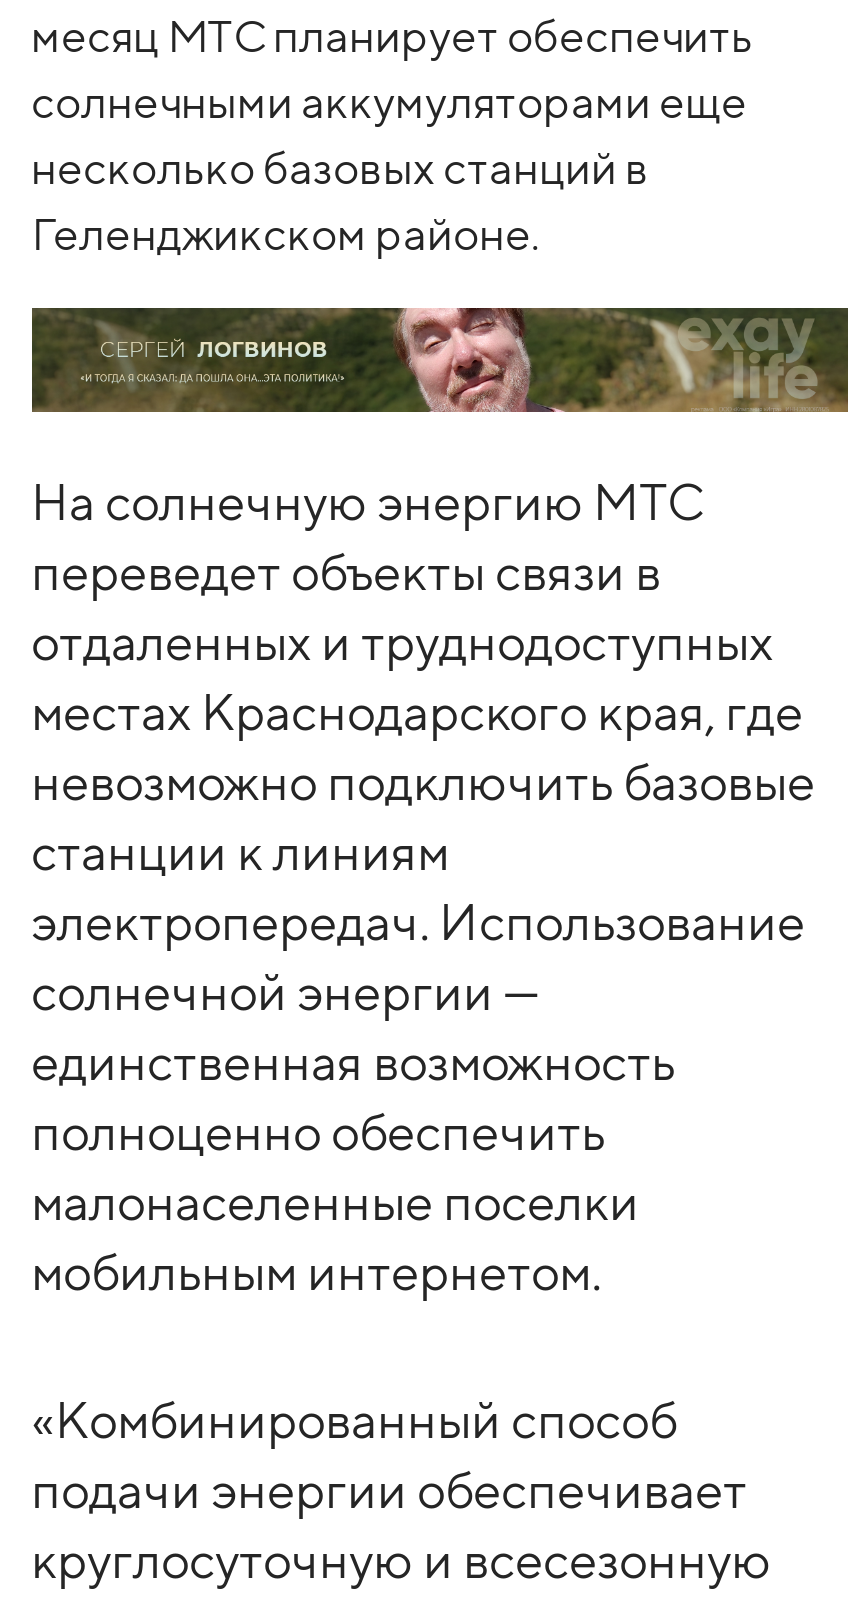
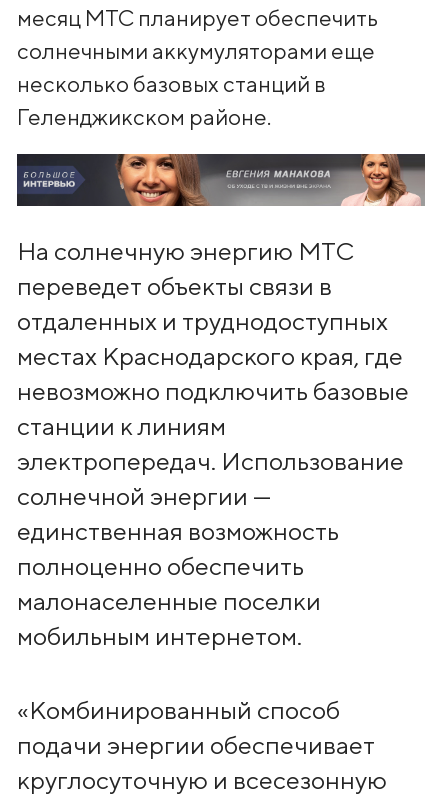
[32,306,850,414] [image] -> [17,153,426,207] [image]

